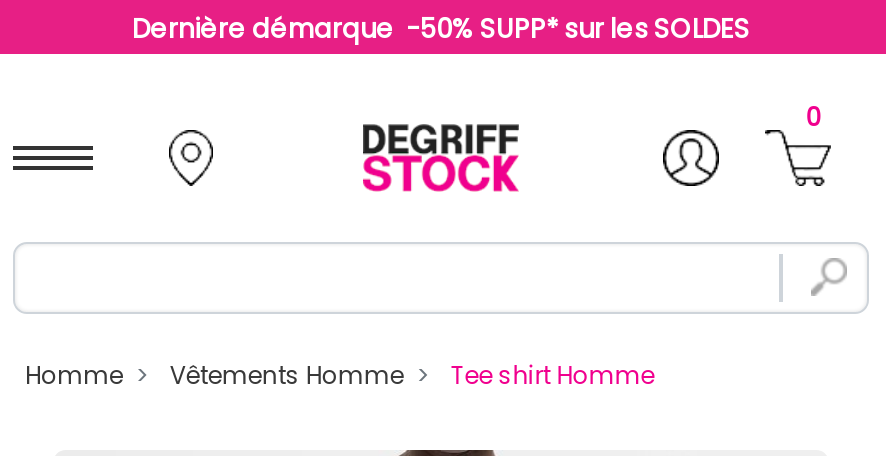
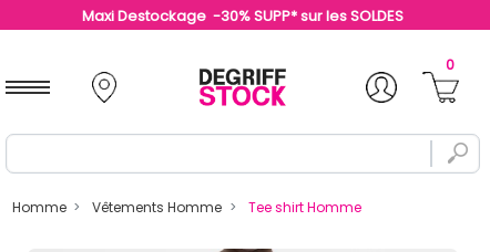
[132,10,750,48] Dernière démarque -50% SUPP* sur les SOLDES -> [82,6,404,27] Maxi Destockage -30% SUPP* sur les SOLDES

